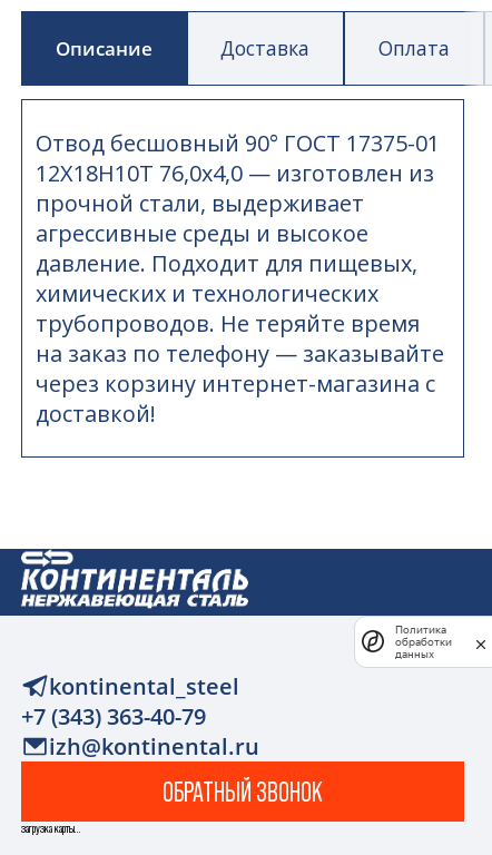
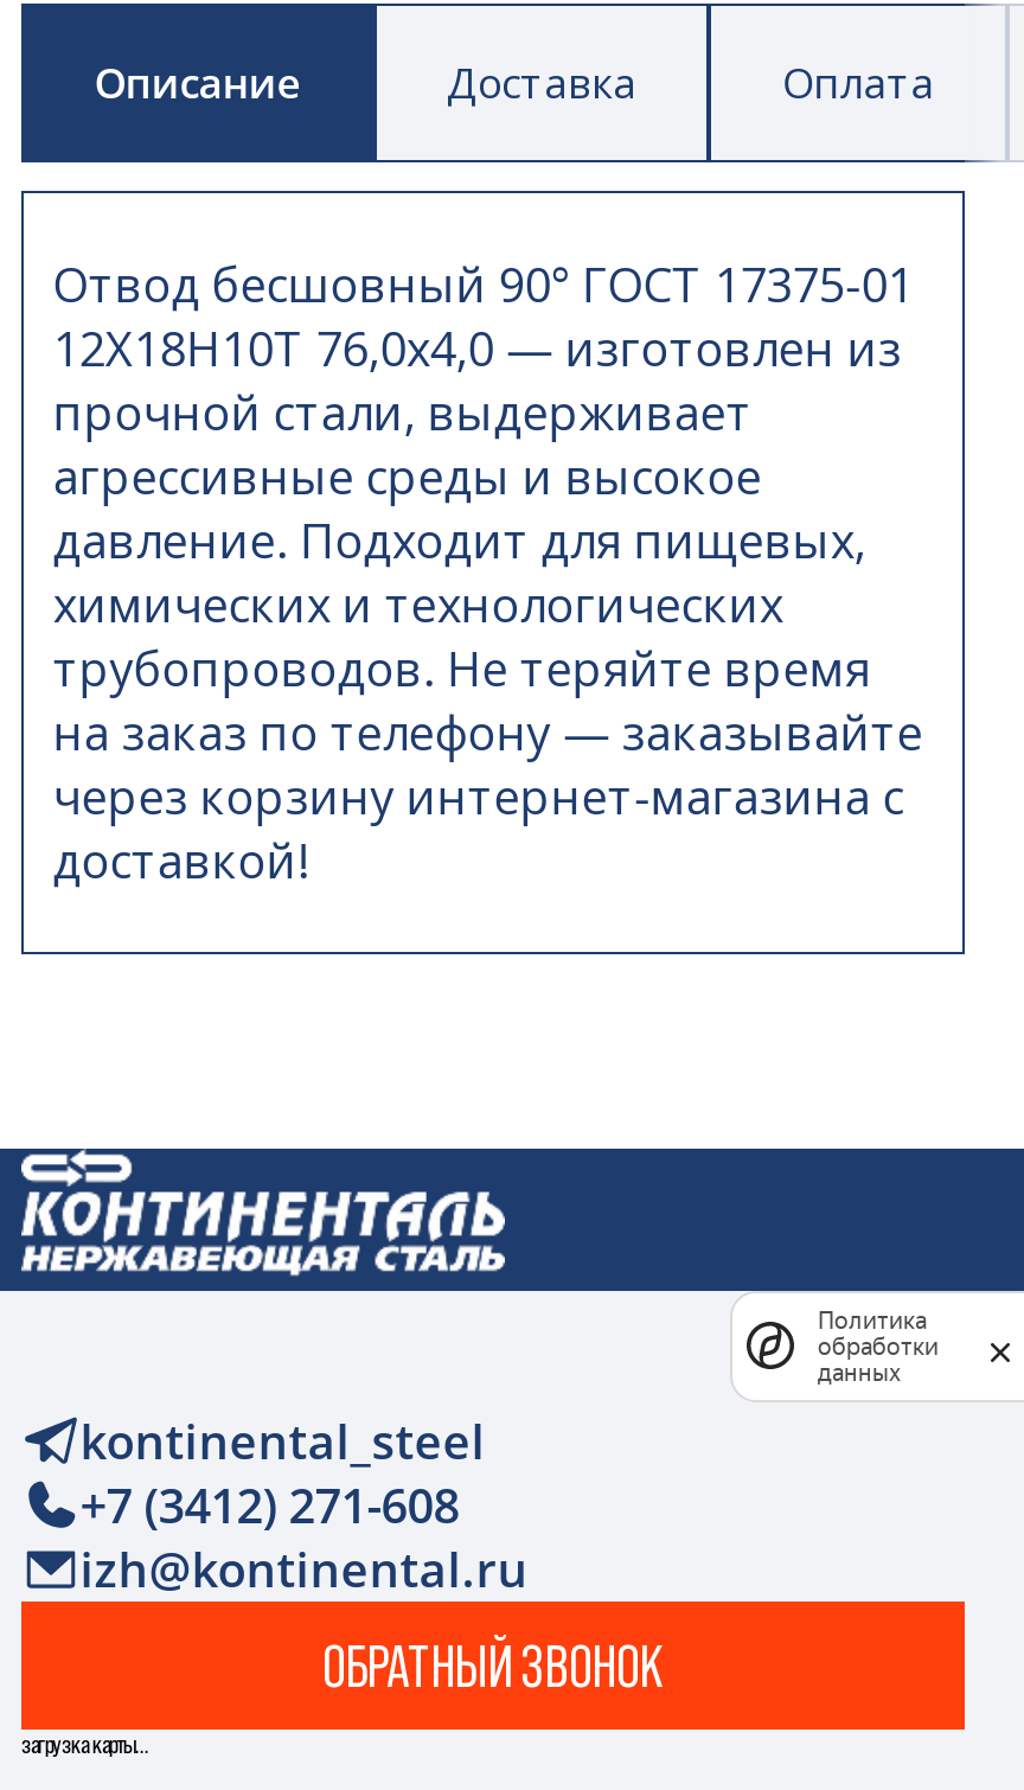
[21,701,206,731] +7 (343) 363-40-79 -> [80,1473,459,1537] +7 (3412) 271-608

